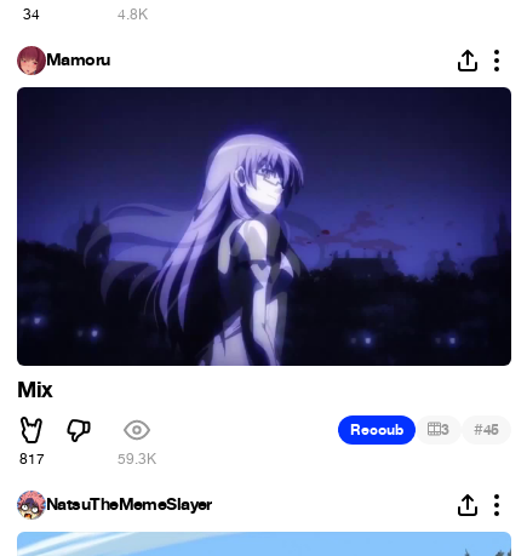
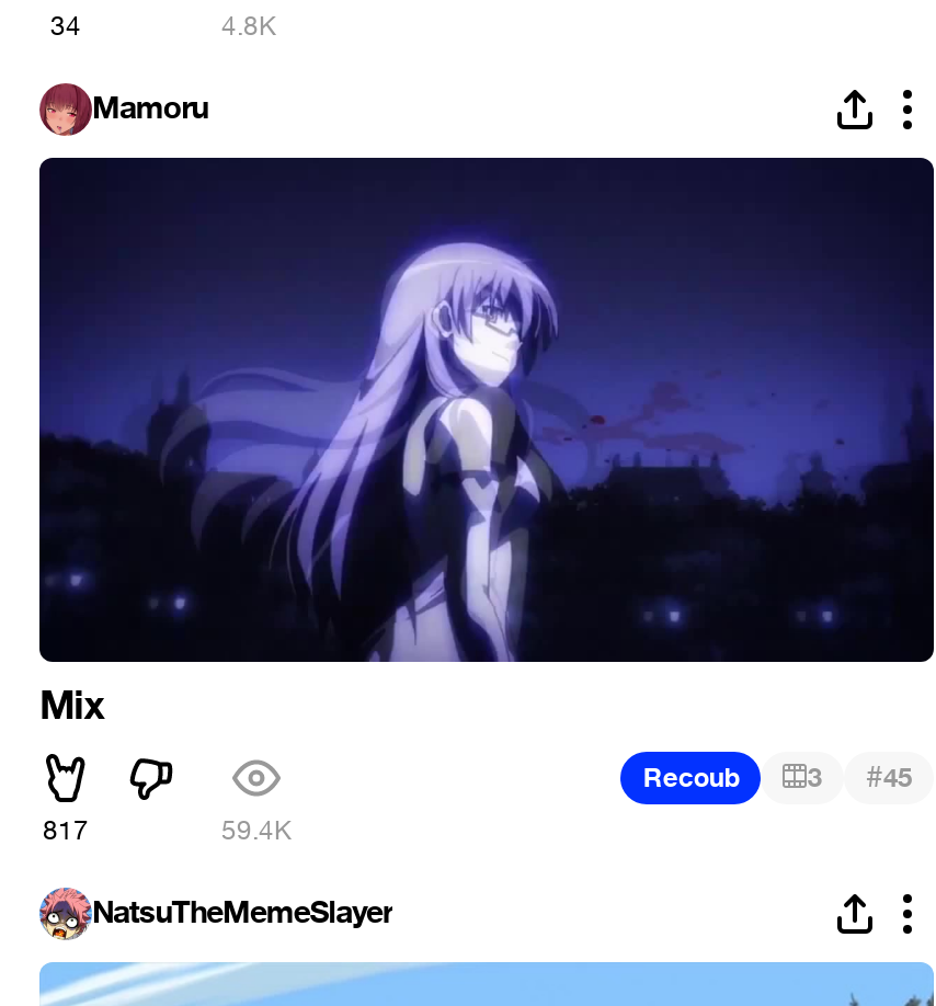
[118,449,156,469] 59.3K -> [221,813,292,848] 59.4K

